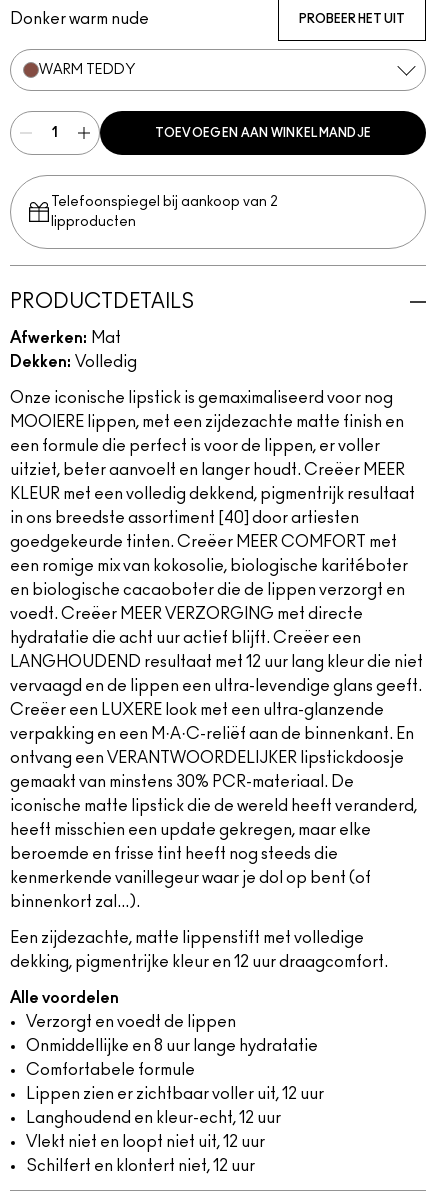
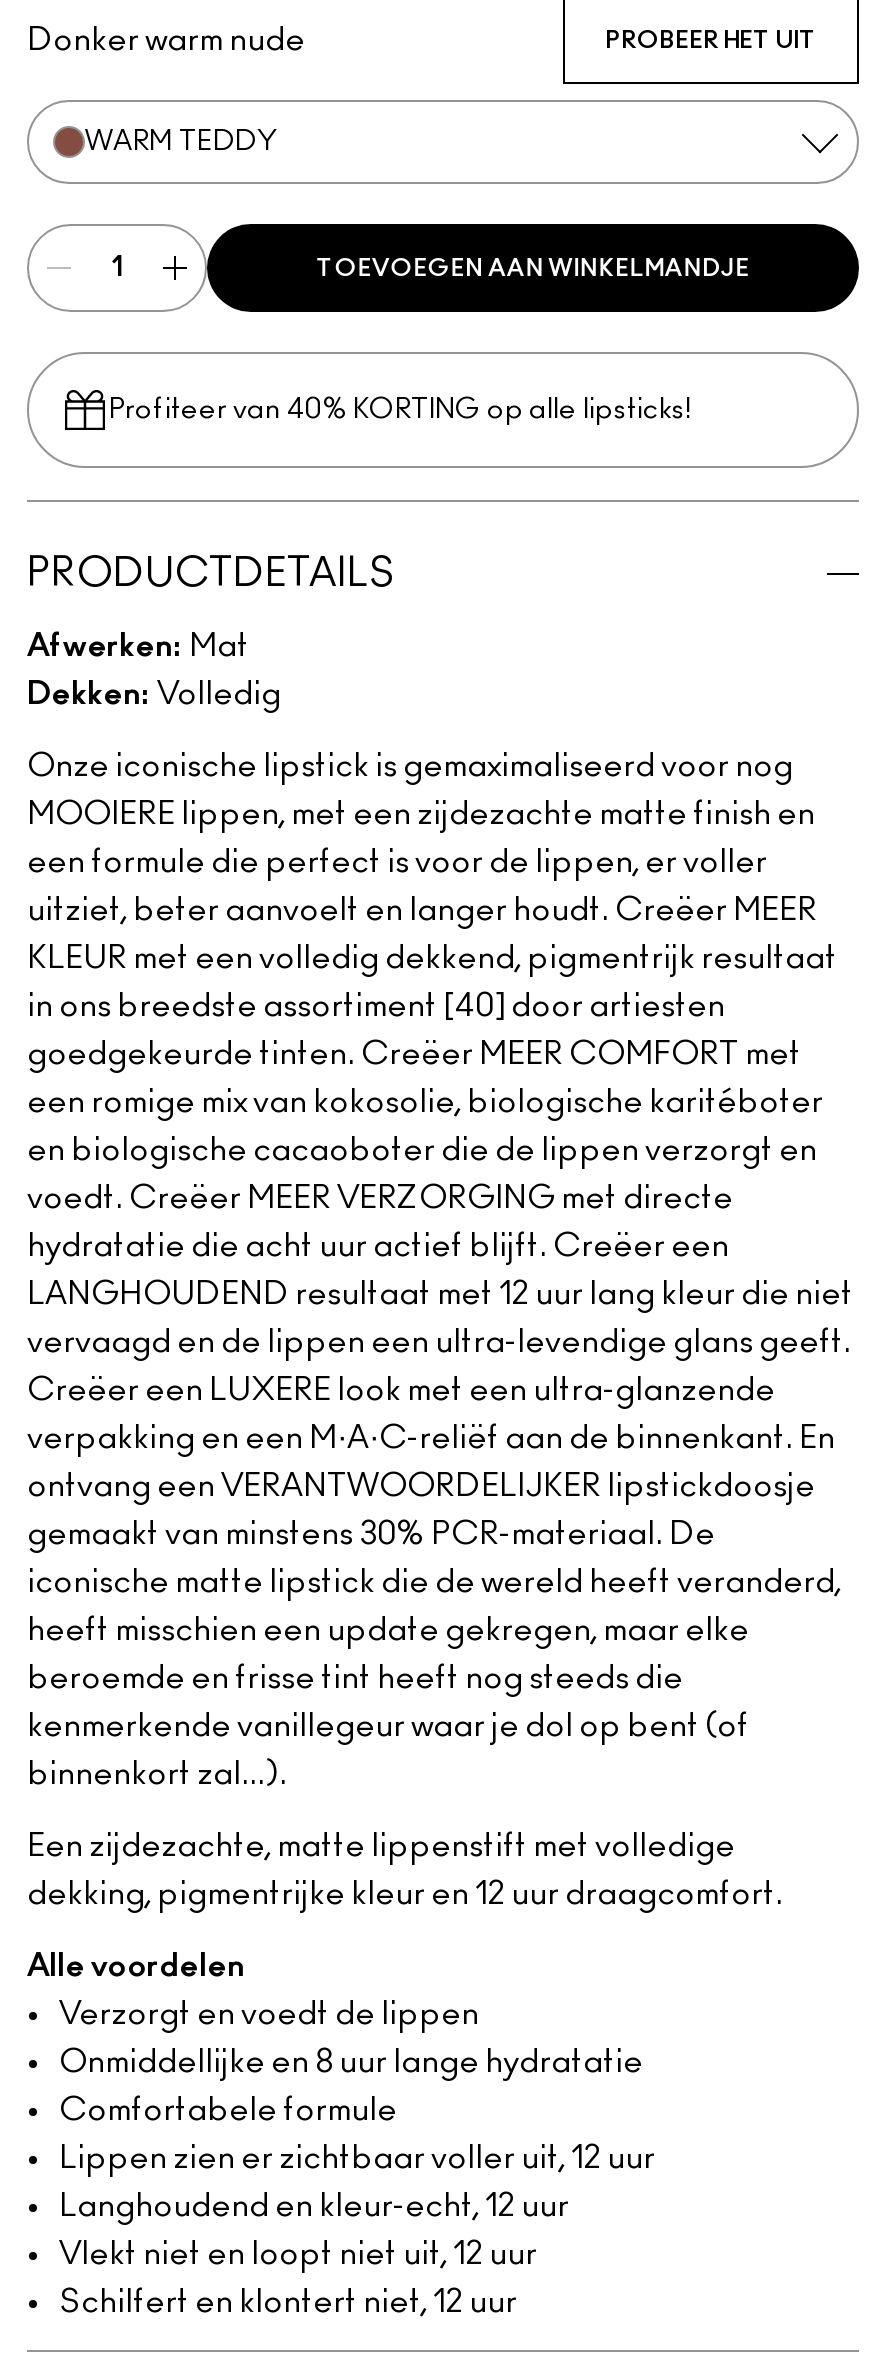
[51,195,278,229] Telefoonspiegel bij aankoop van 2 | lipproducten -> [109,396,691,424] Profiteer van 40% KORTING op alle lipsticks!

